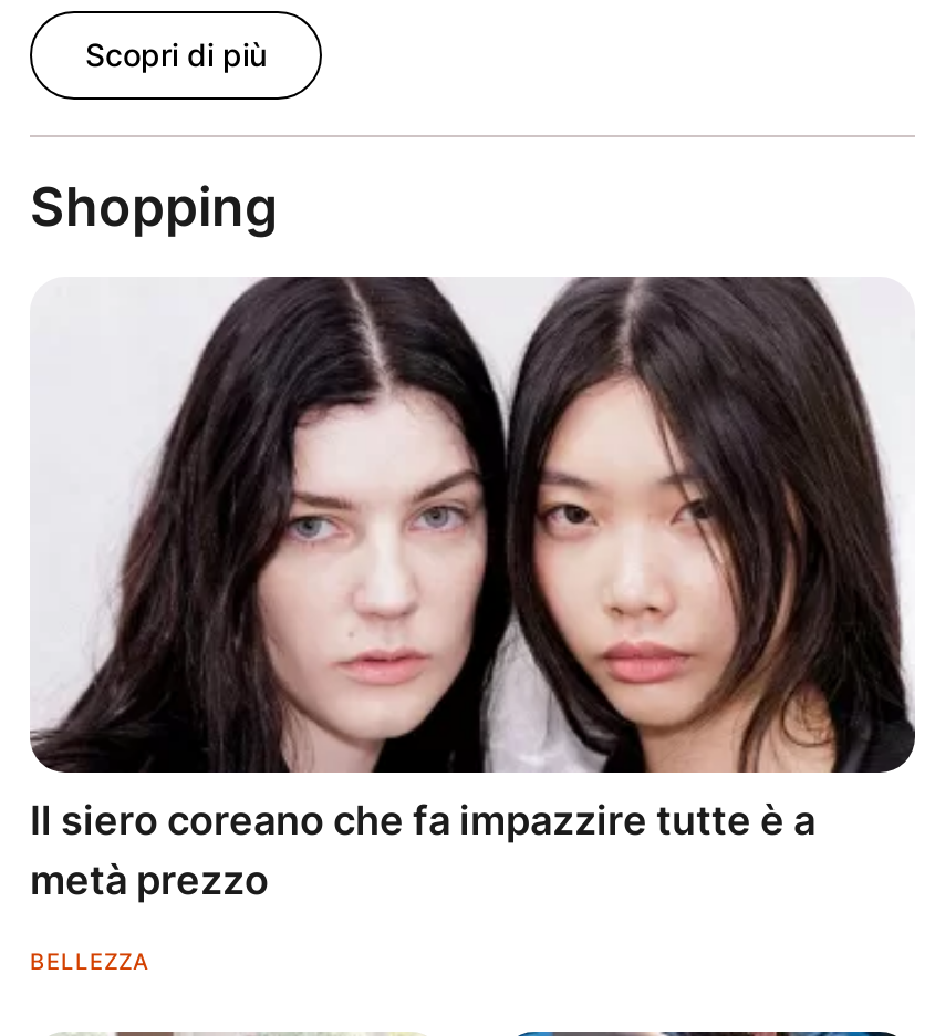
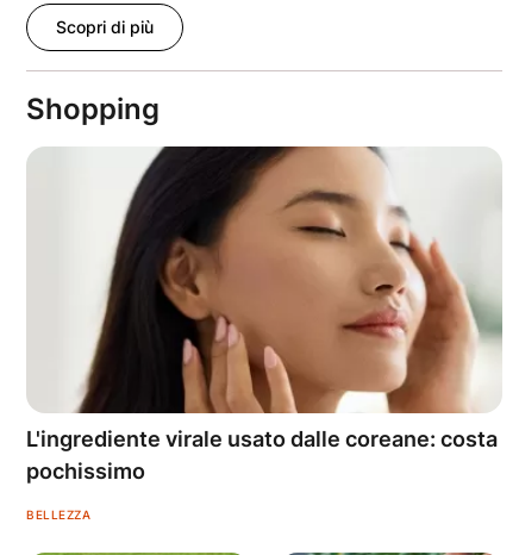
[30,274,917,904] [image] | Il siero coreano che fa impazzire tutte è a | metà prezzo -> [26,145,504,484] [image] | L'ingrediente virale usato dalle coreane: costa | pochissimo

